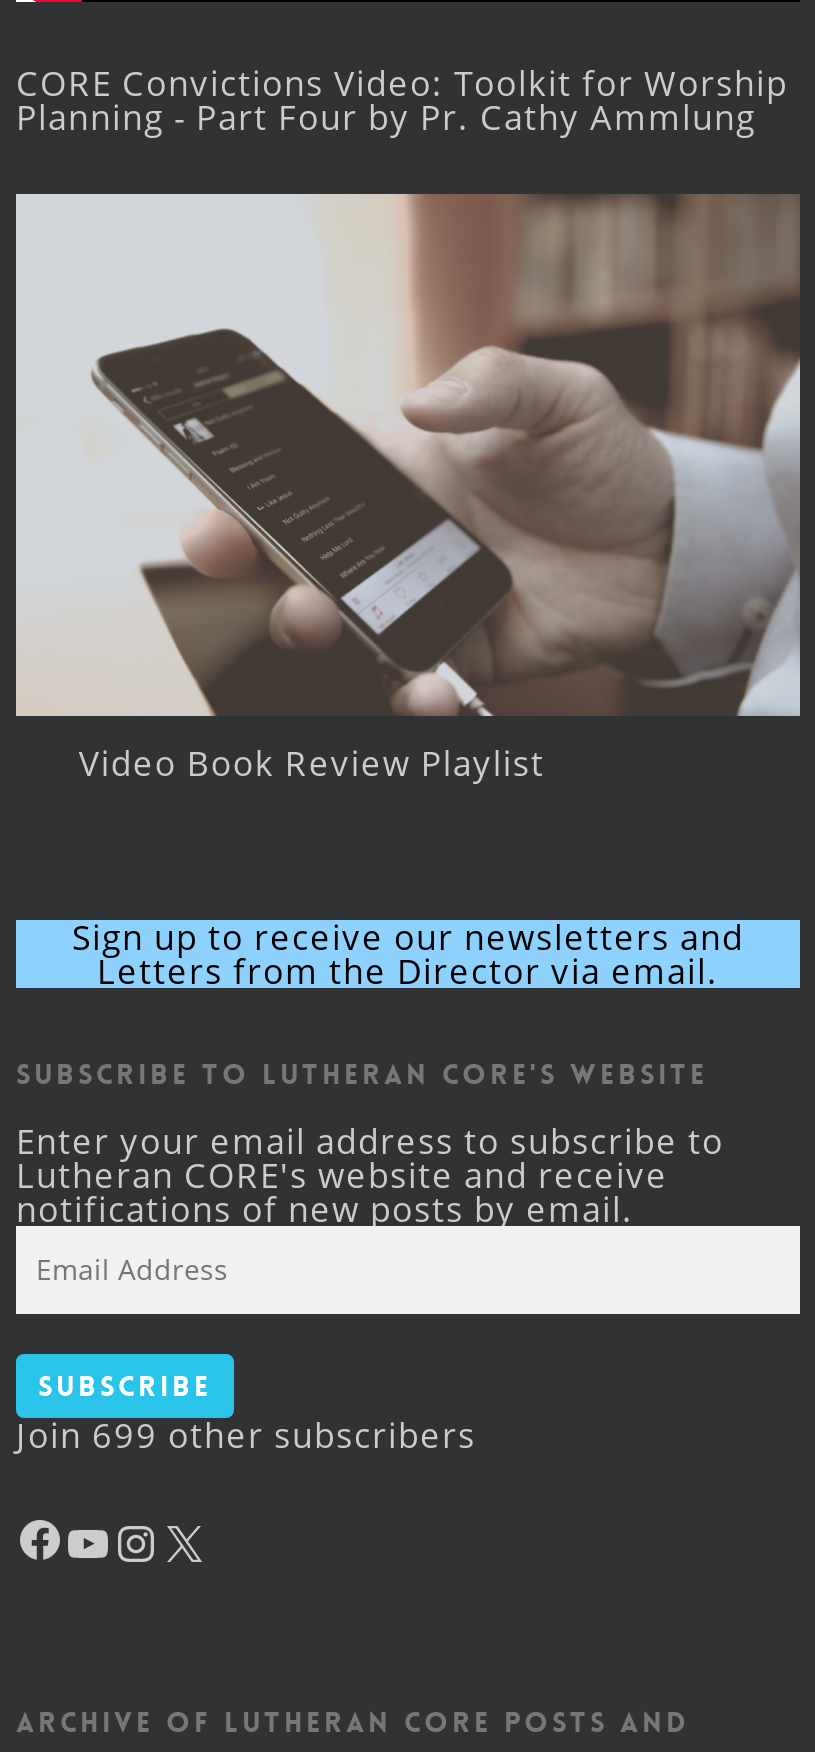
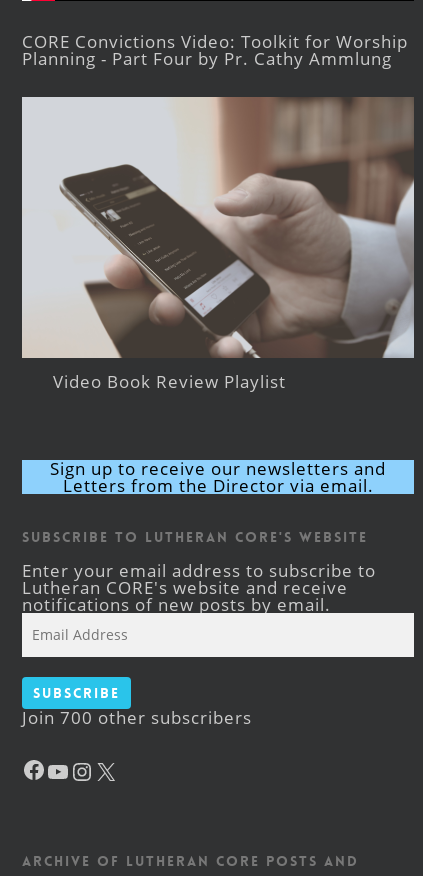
[16,1412,476,1458] Join 699 other subscribers -> [22,706,252,729] Join 700 other subscribers

